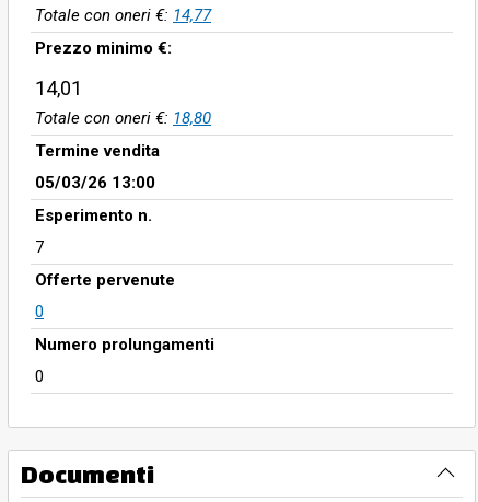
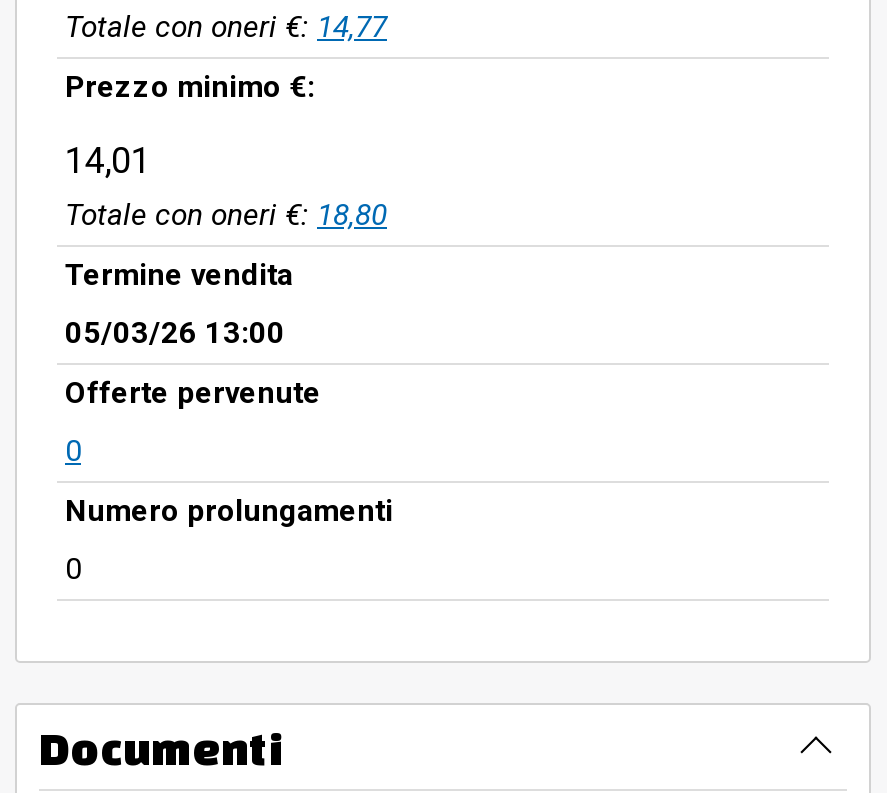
[35,206,152,257] Esperimento n. | 7 -> none

